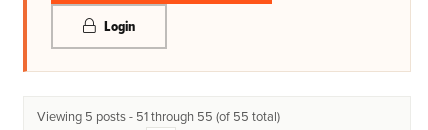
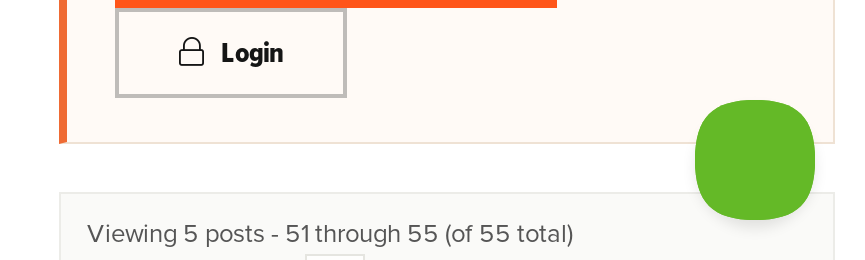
none -> [693,98,817,224] [image]

